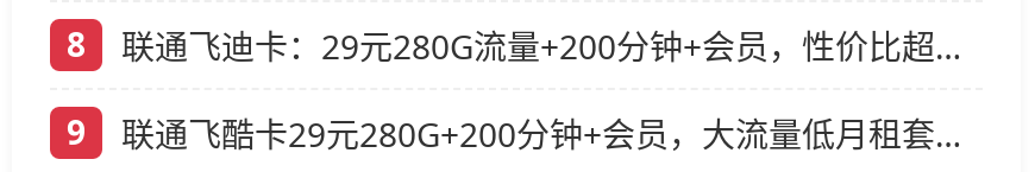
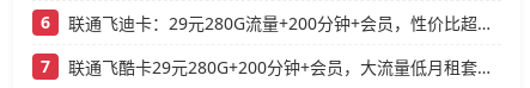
[67,21,86,66] 8 -> [41,11,50,33] 6
[67,109,86,154] 9 -> [41,55,50,77] 7

